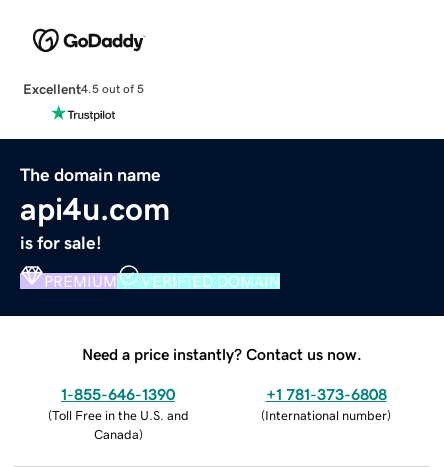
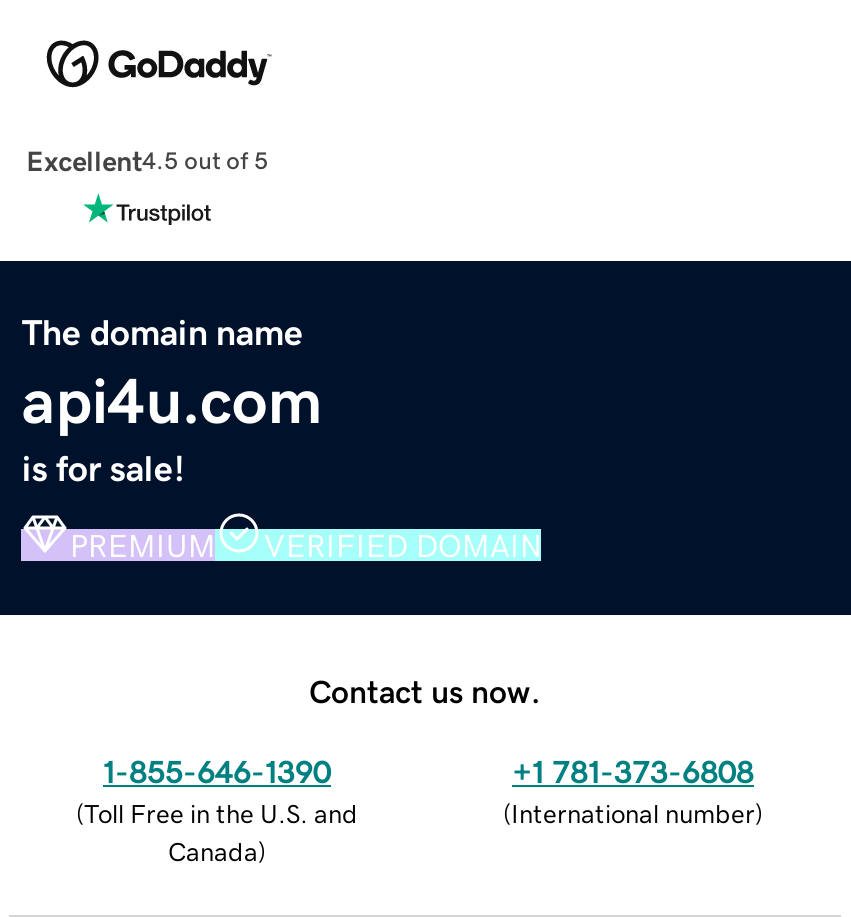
[82,346,362,362] Need a price instantly? Contact us now. -> [309,674,541,706] Contact us now.

